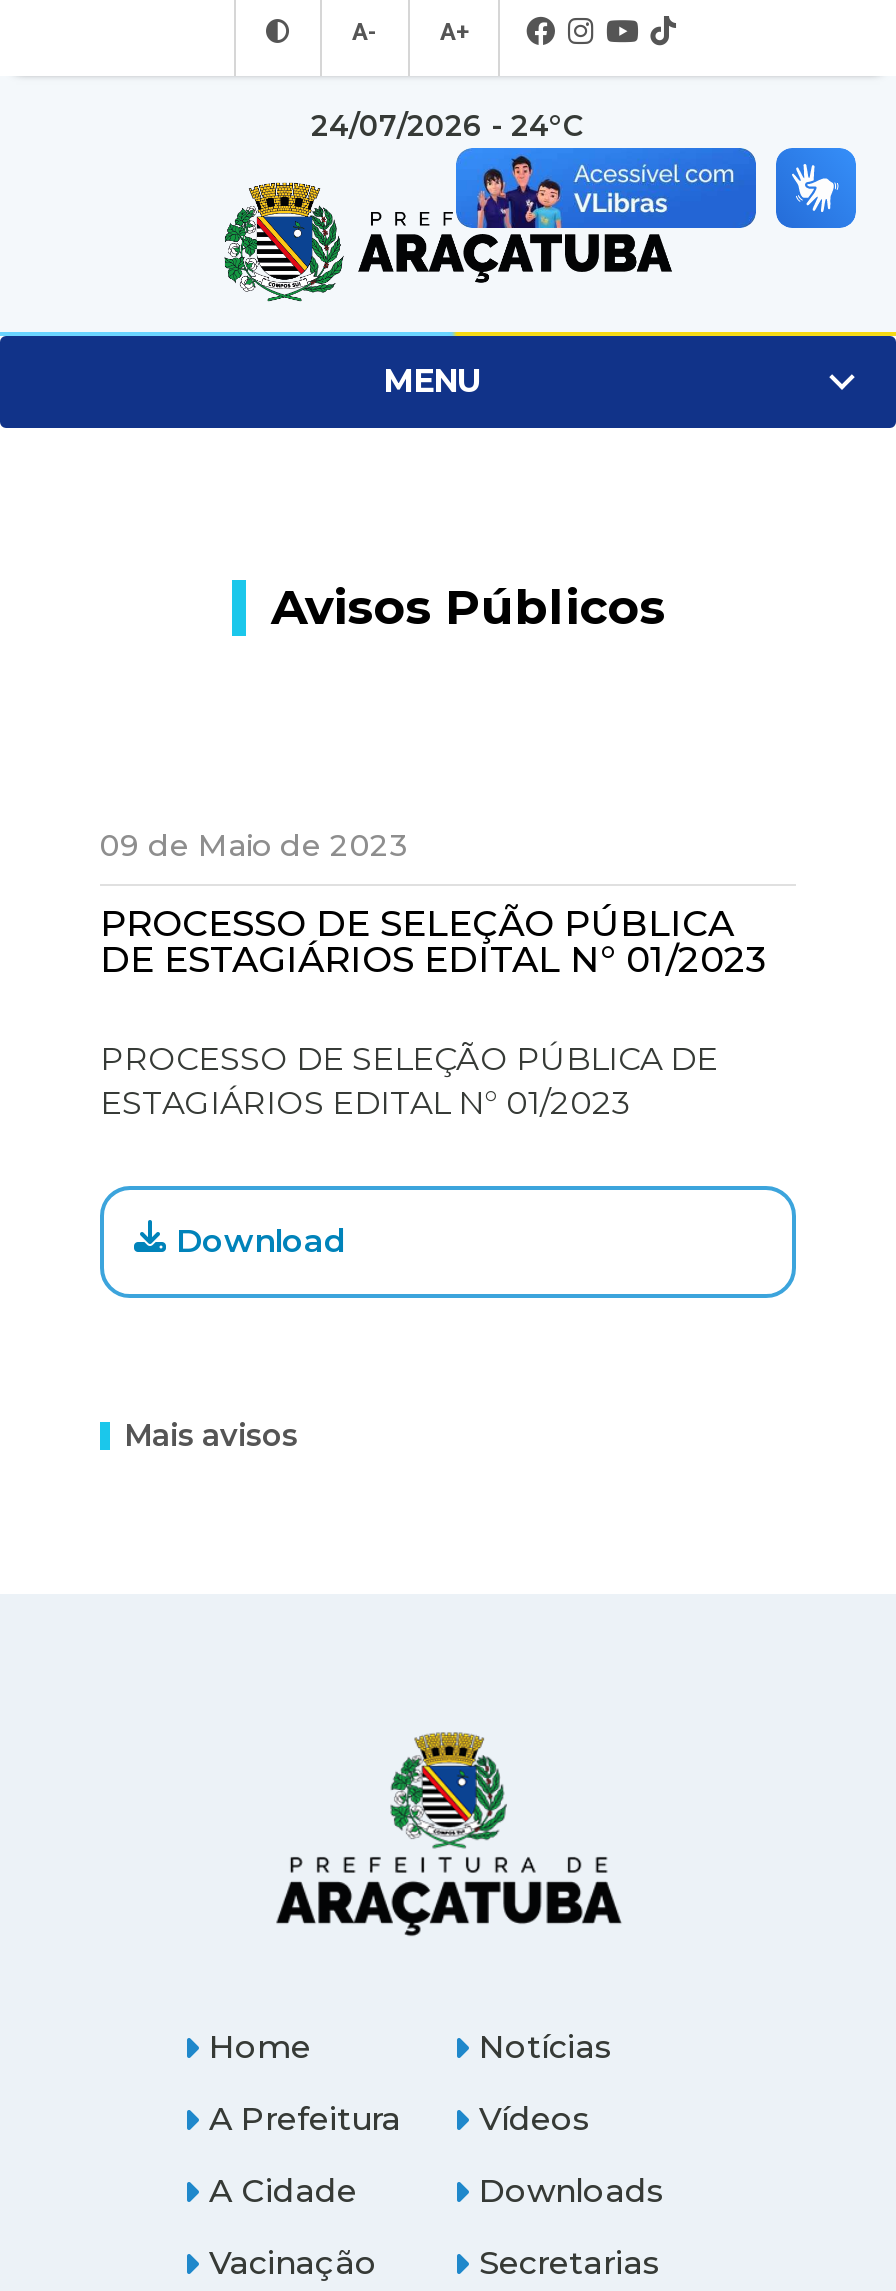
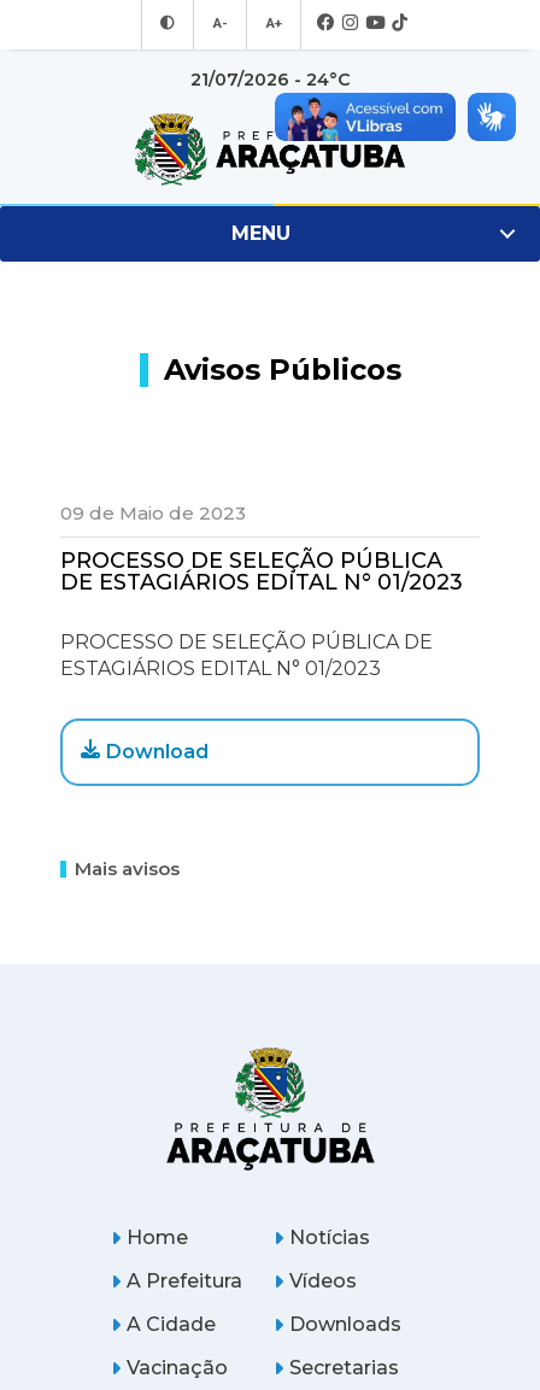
[311,108,585,144] 24/07/2026 - 24°C -> [190,69,350,90] 21/07/2026 - 24°C

